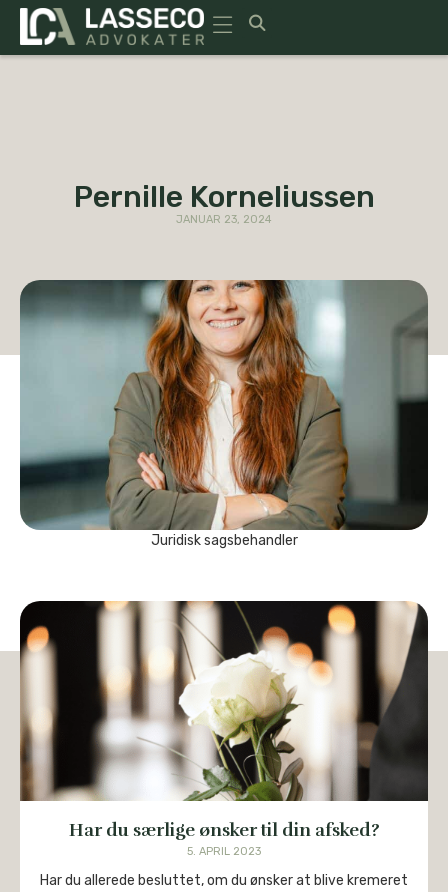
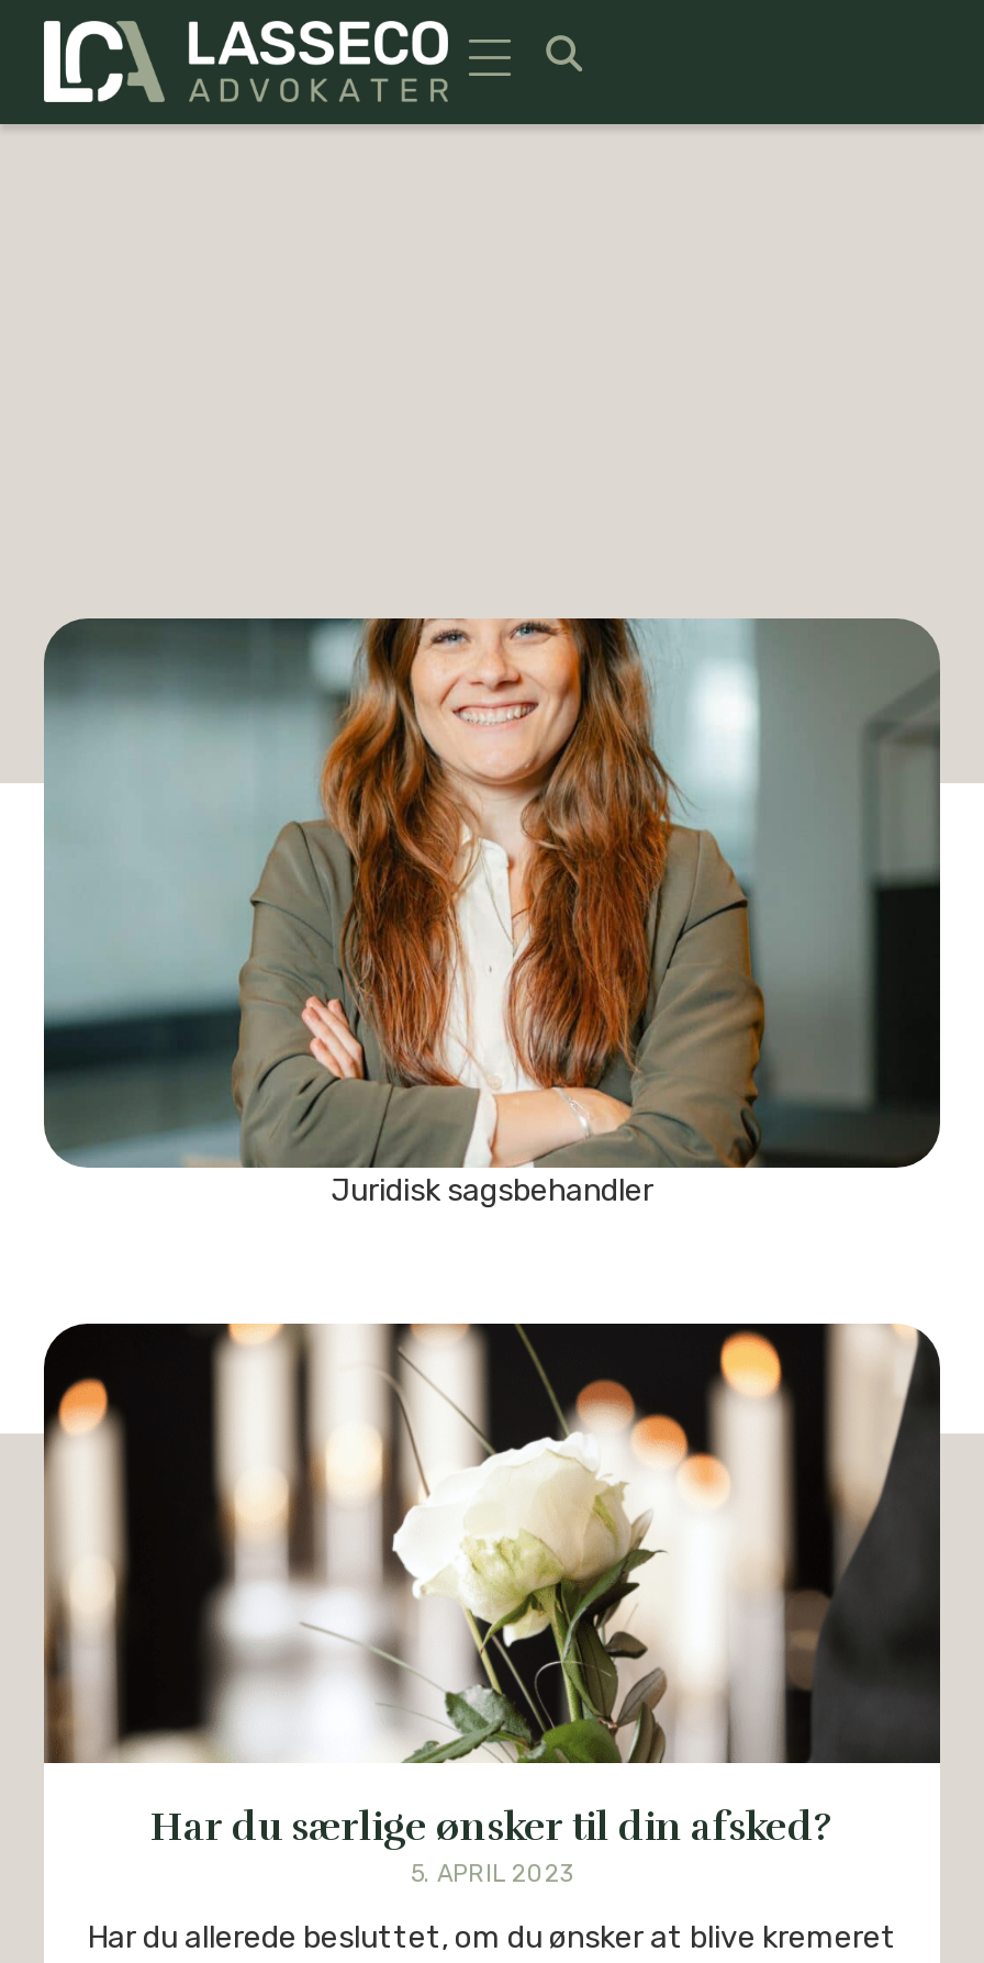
[73,179,374,226] Pernille Korneliussen | JANUAR 23, 2024 -> none

